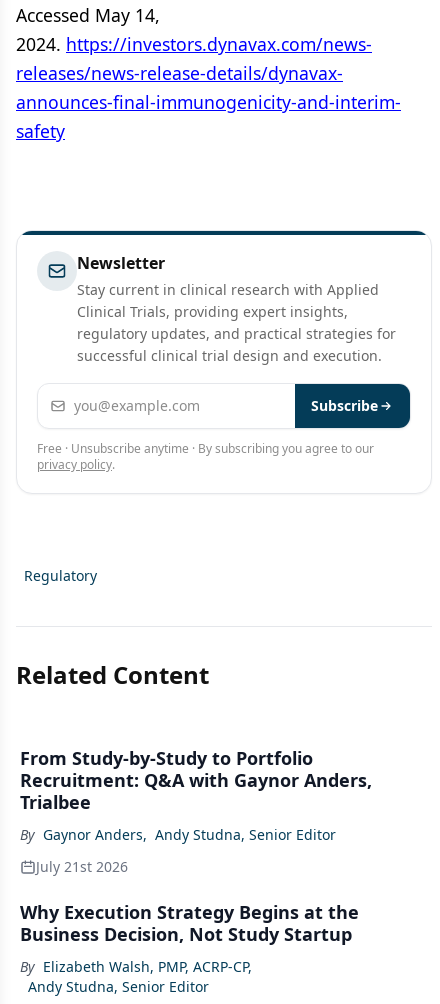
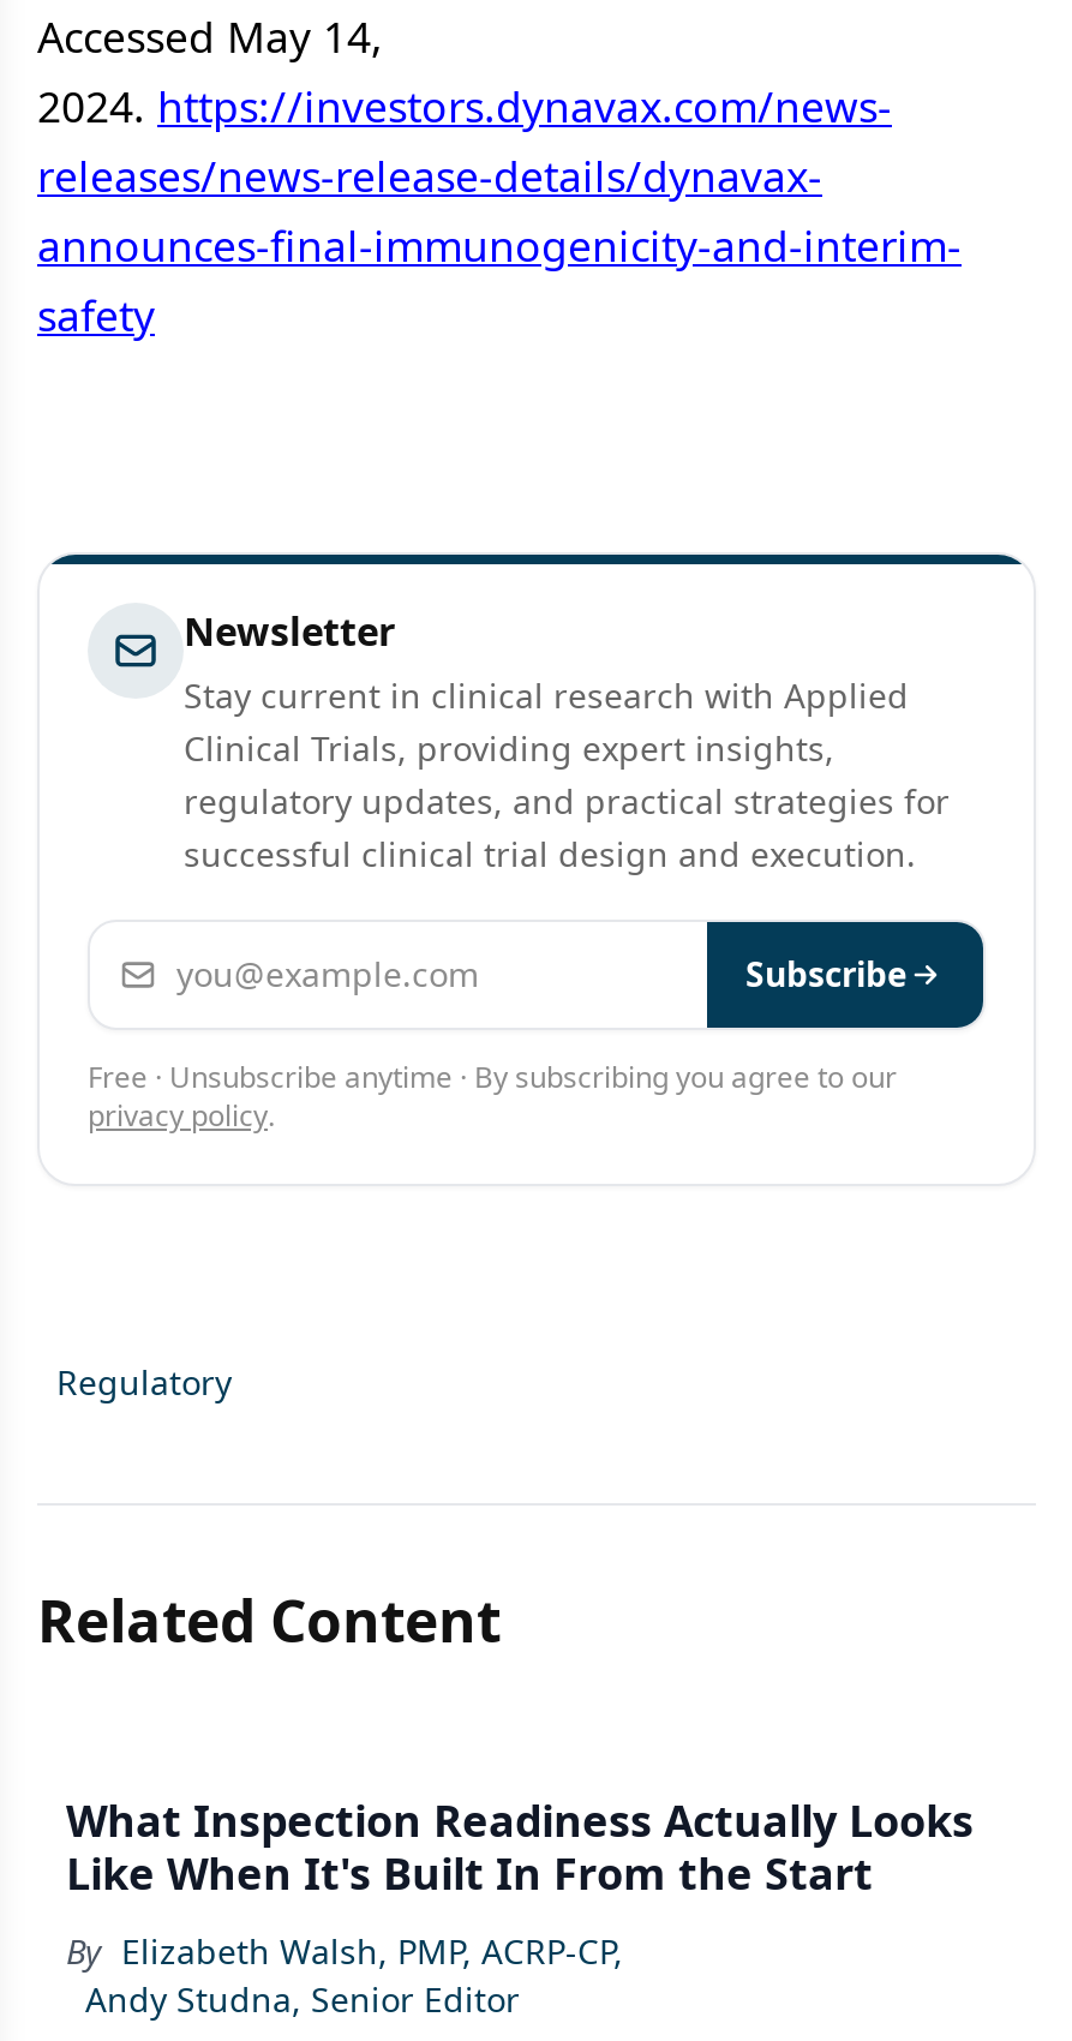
[20,746,372,946] From Study-by-Study to Portfolio | Recruitment: Q&A with Gaynor Anders, | Trialbee | By Gaynor Anders, Andy Studna, Senior Editor | July 21st 2026 | Why Execution Strategy Begins at the | Business Decision, Not Study Startup -> [66,1791,974,1902] What Inspection Readiness Actually Looks | Like When It's Built In From the Start

